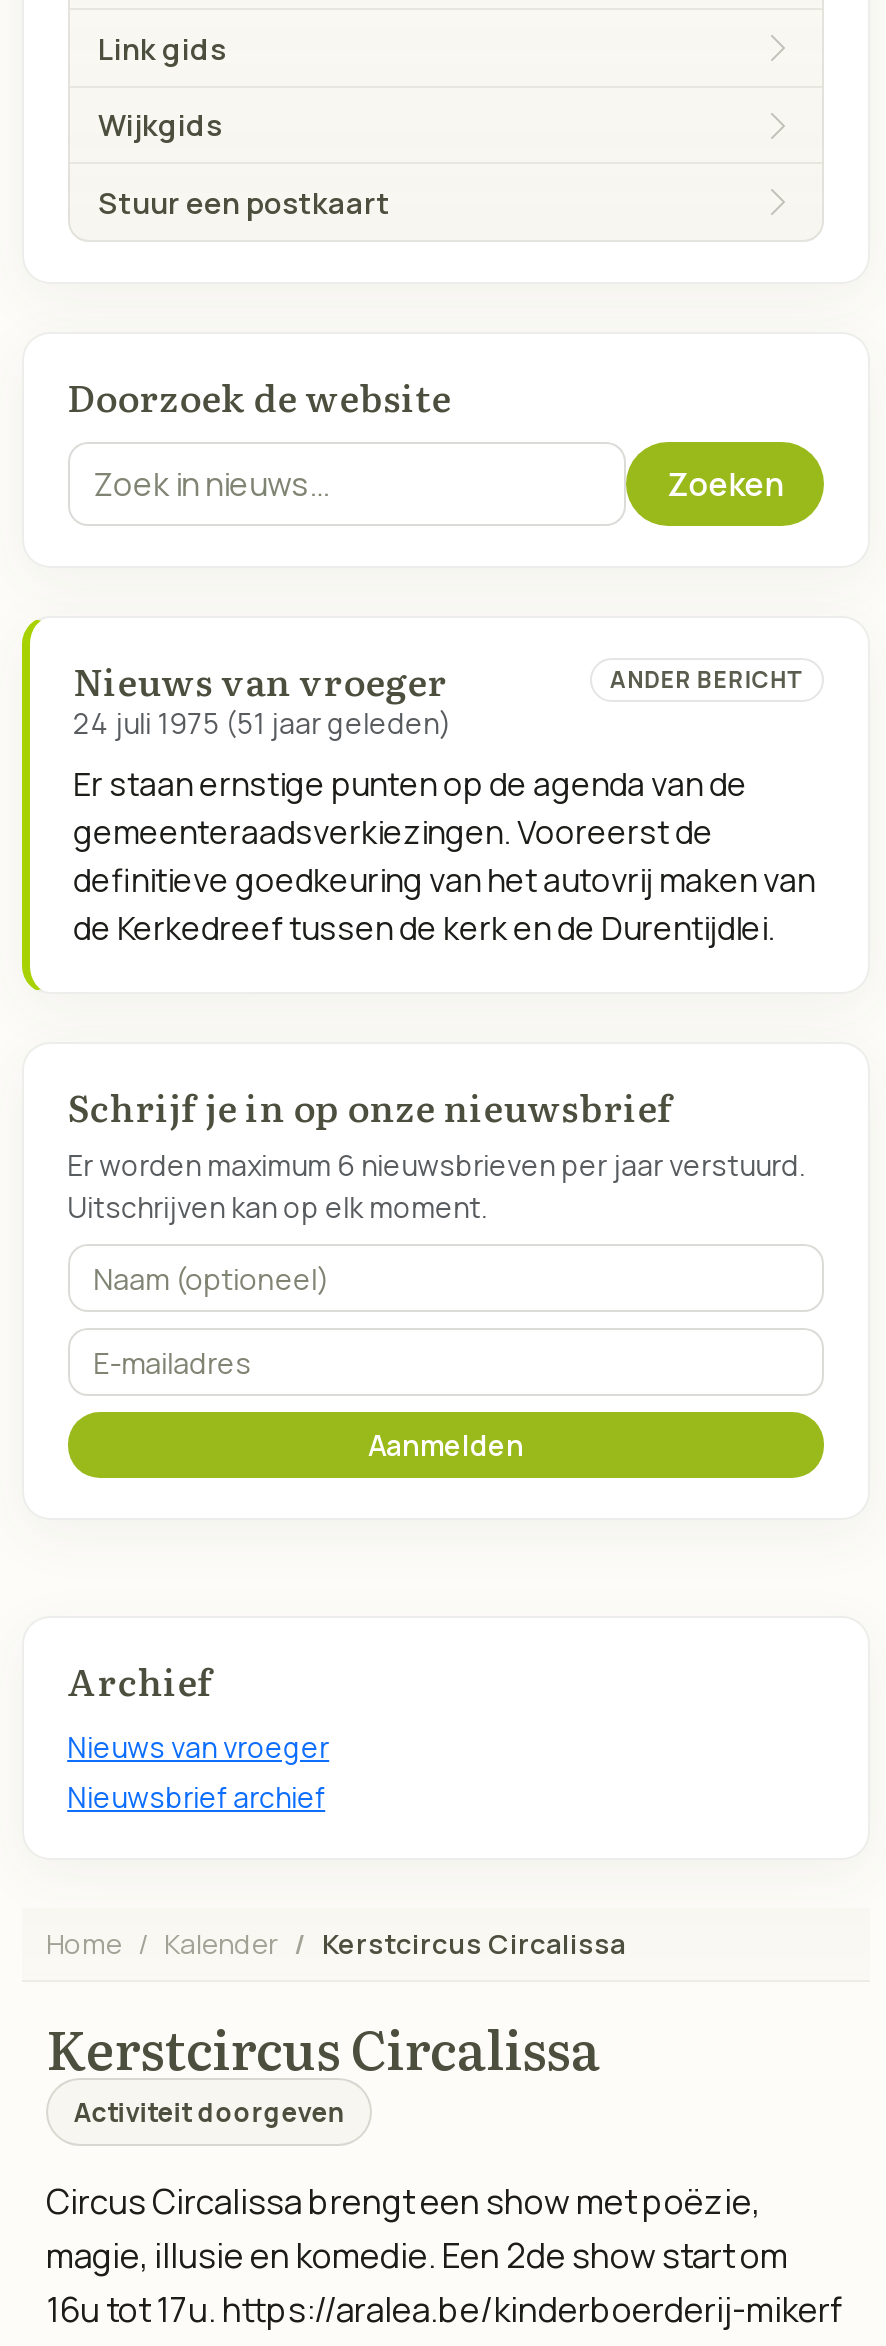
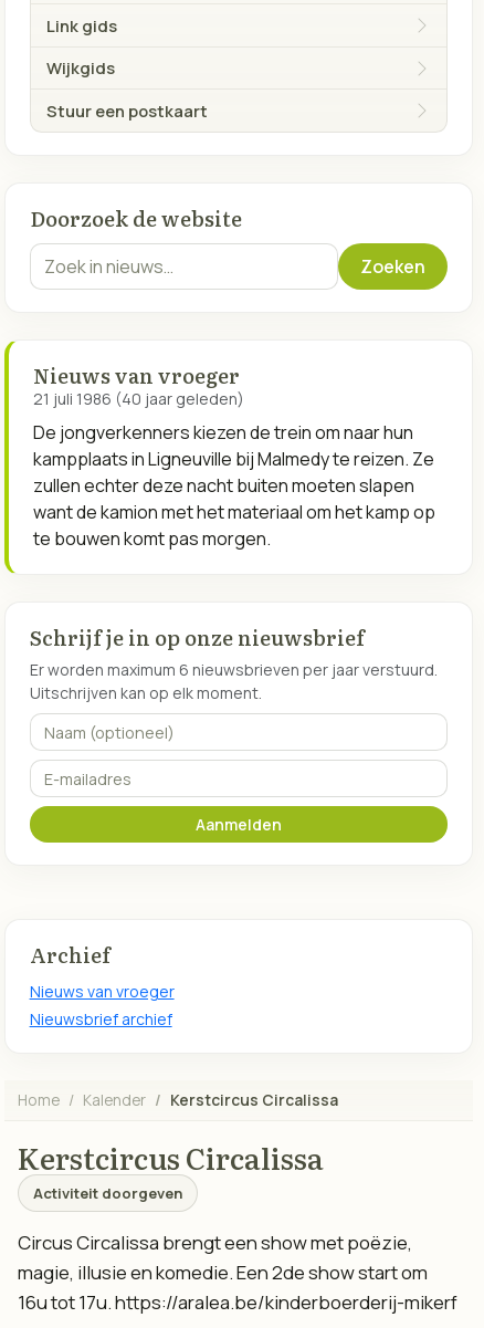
[73,665,805,742] ANDER BERICHT | 24 juli 1975 (51 jaar geleden) -> [33,388,244,409] 21 juli 1986 (40 jaar geleden)
[73,762,815,950] Er staan ernstige punten op de agenda van de | gemeenteraadsverkiezingen. Vooreerst de | definitieve goedkeuring van het autovrij maken van | de Kerkedreef tussen de kerk en de Durentijdlei. -> [33,420,435,551] De jongverkenners kiezen de trein om naar hun | kampplaats in Ligneuville bij Malmedy te reizen. Ze | zullen echter deze nacht buiten moeten slapen | want de kamion met het materiaal om het kamp op | te bouwen komt pas morgen.

